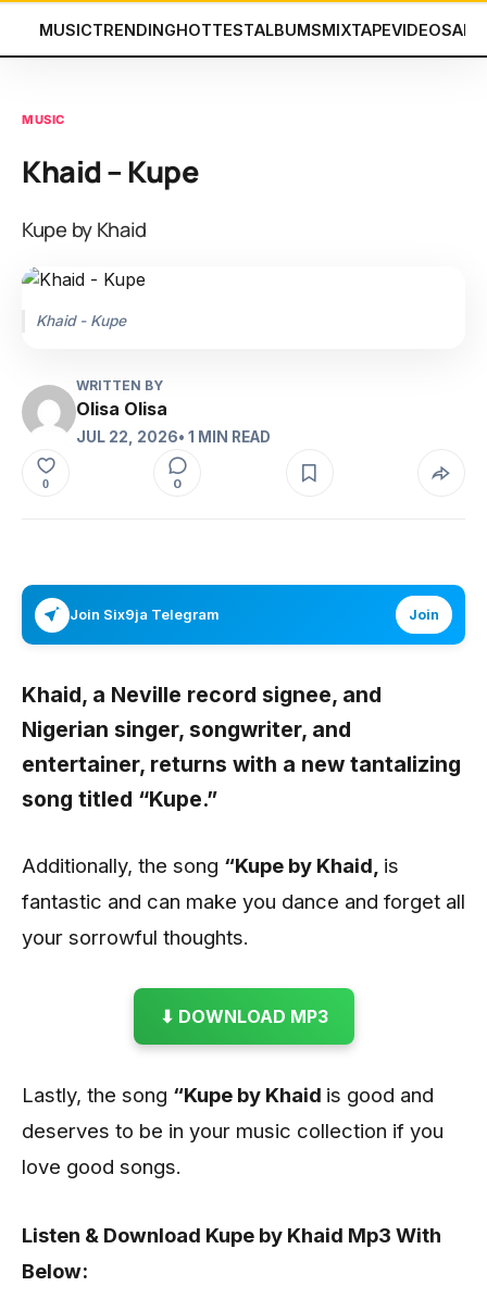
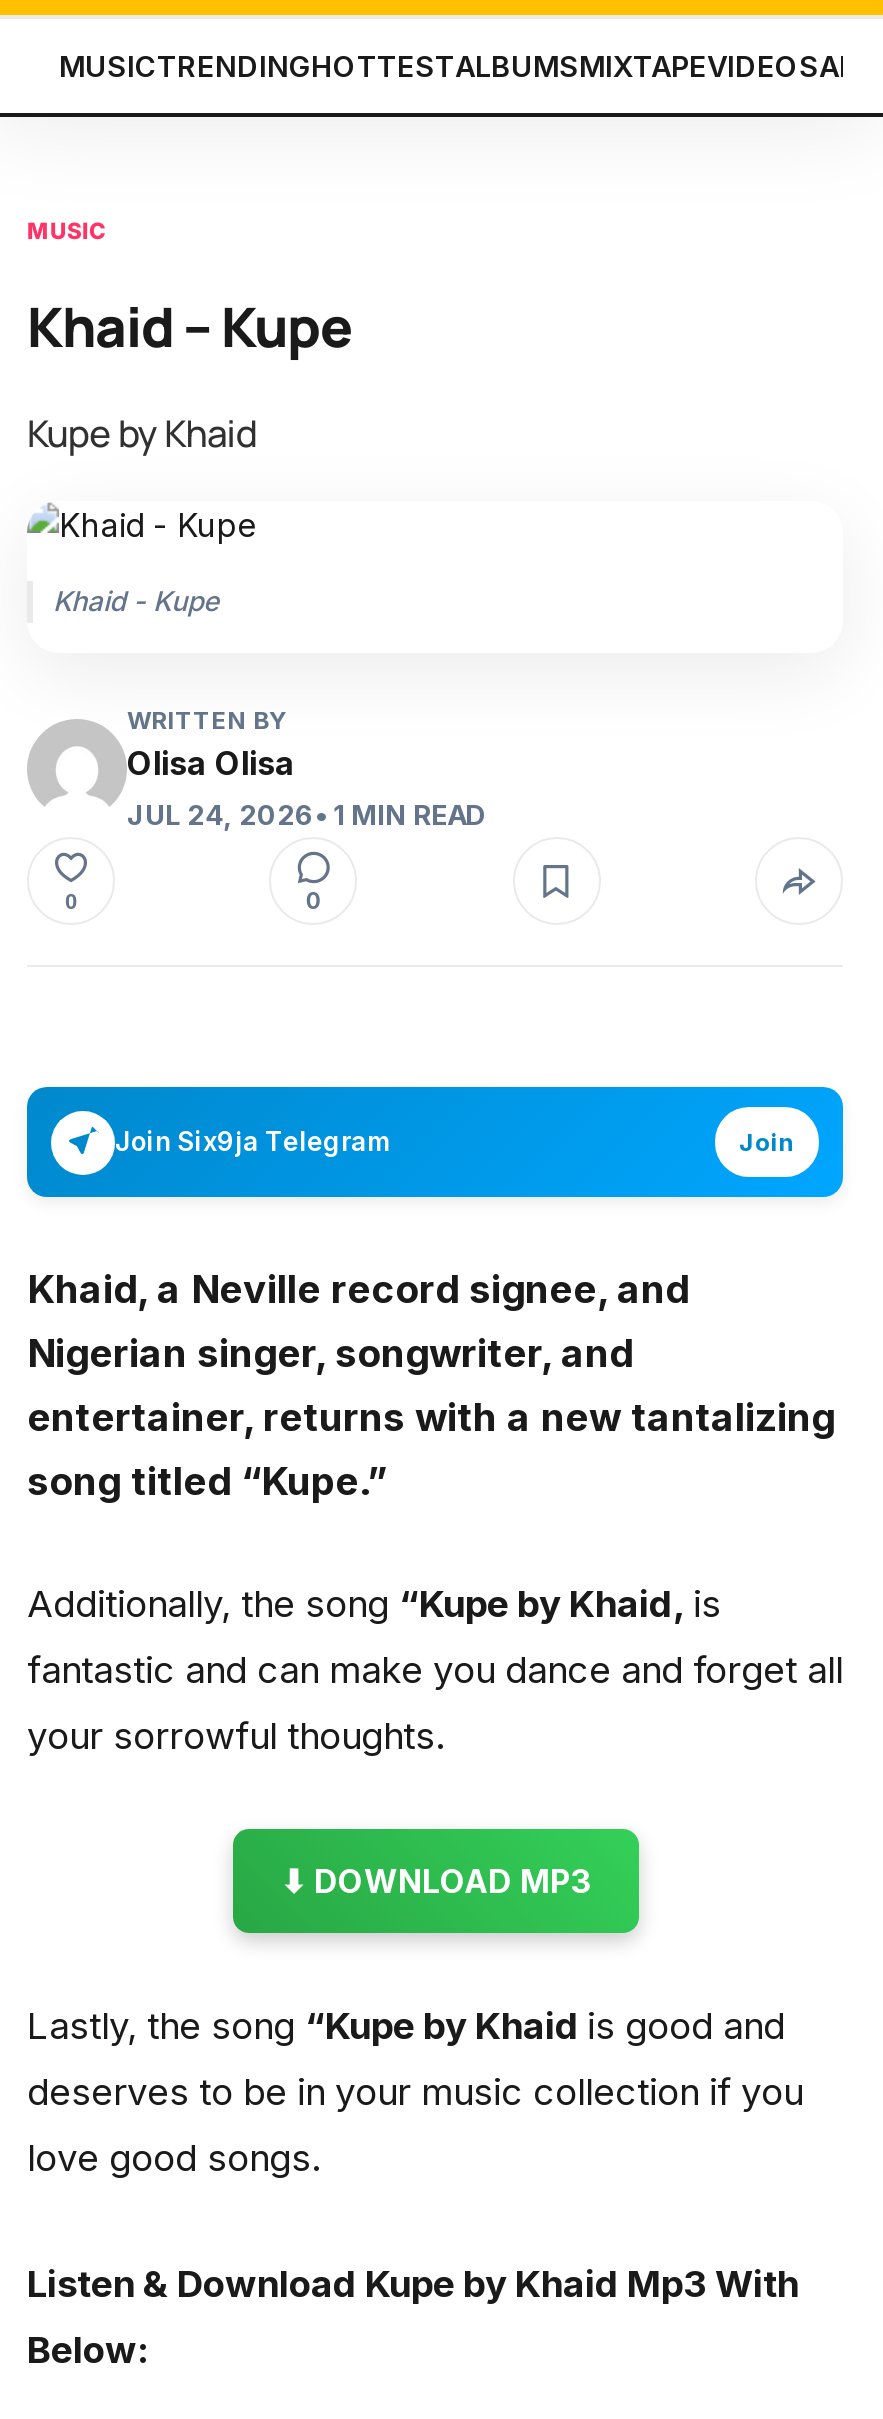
[76,428,271,446] JUL 22, 2026 • 1 MIN READ -> [127,799,485,831] JUL 24, 2026 • 1 MIN READ

